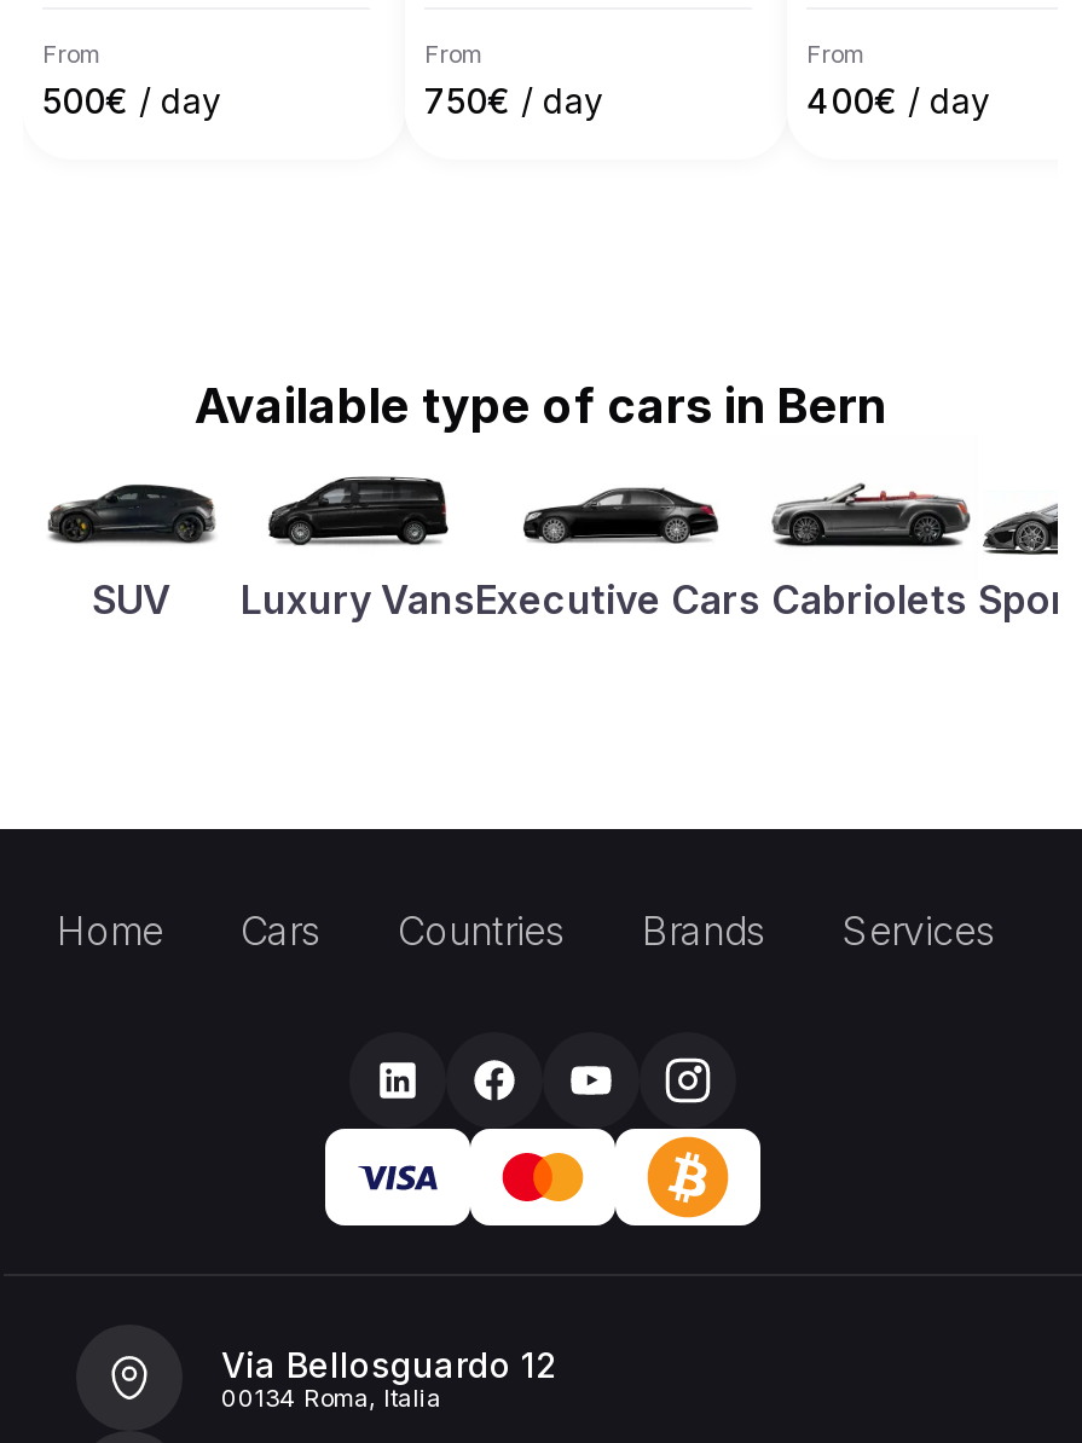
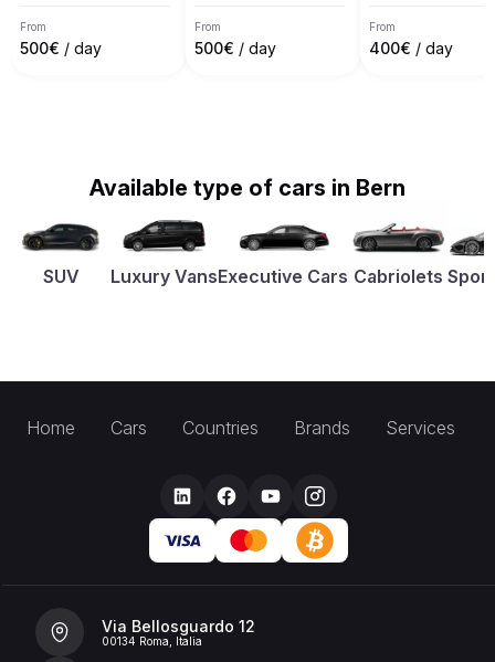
[424,80,603,121] 750€ / day -> [194,39,276,58] 500€ / day

